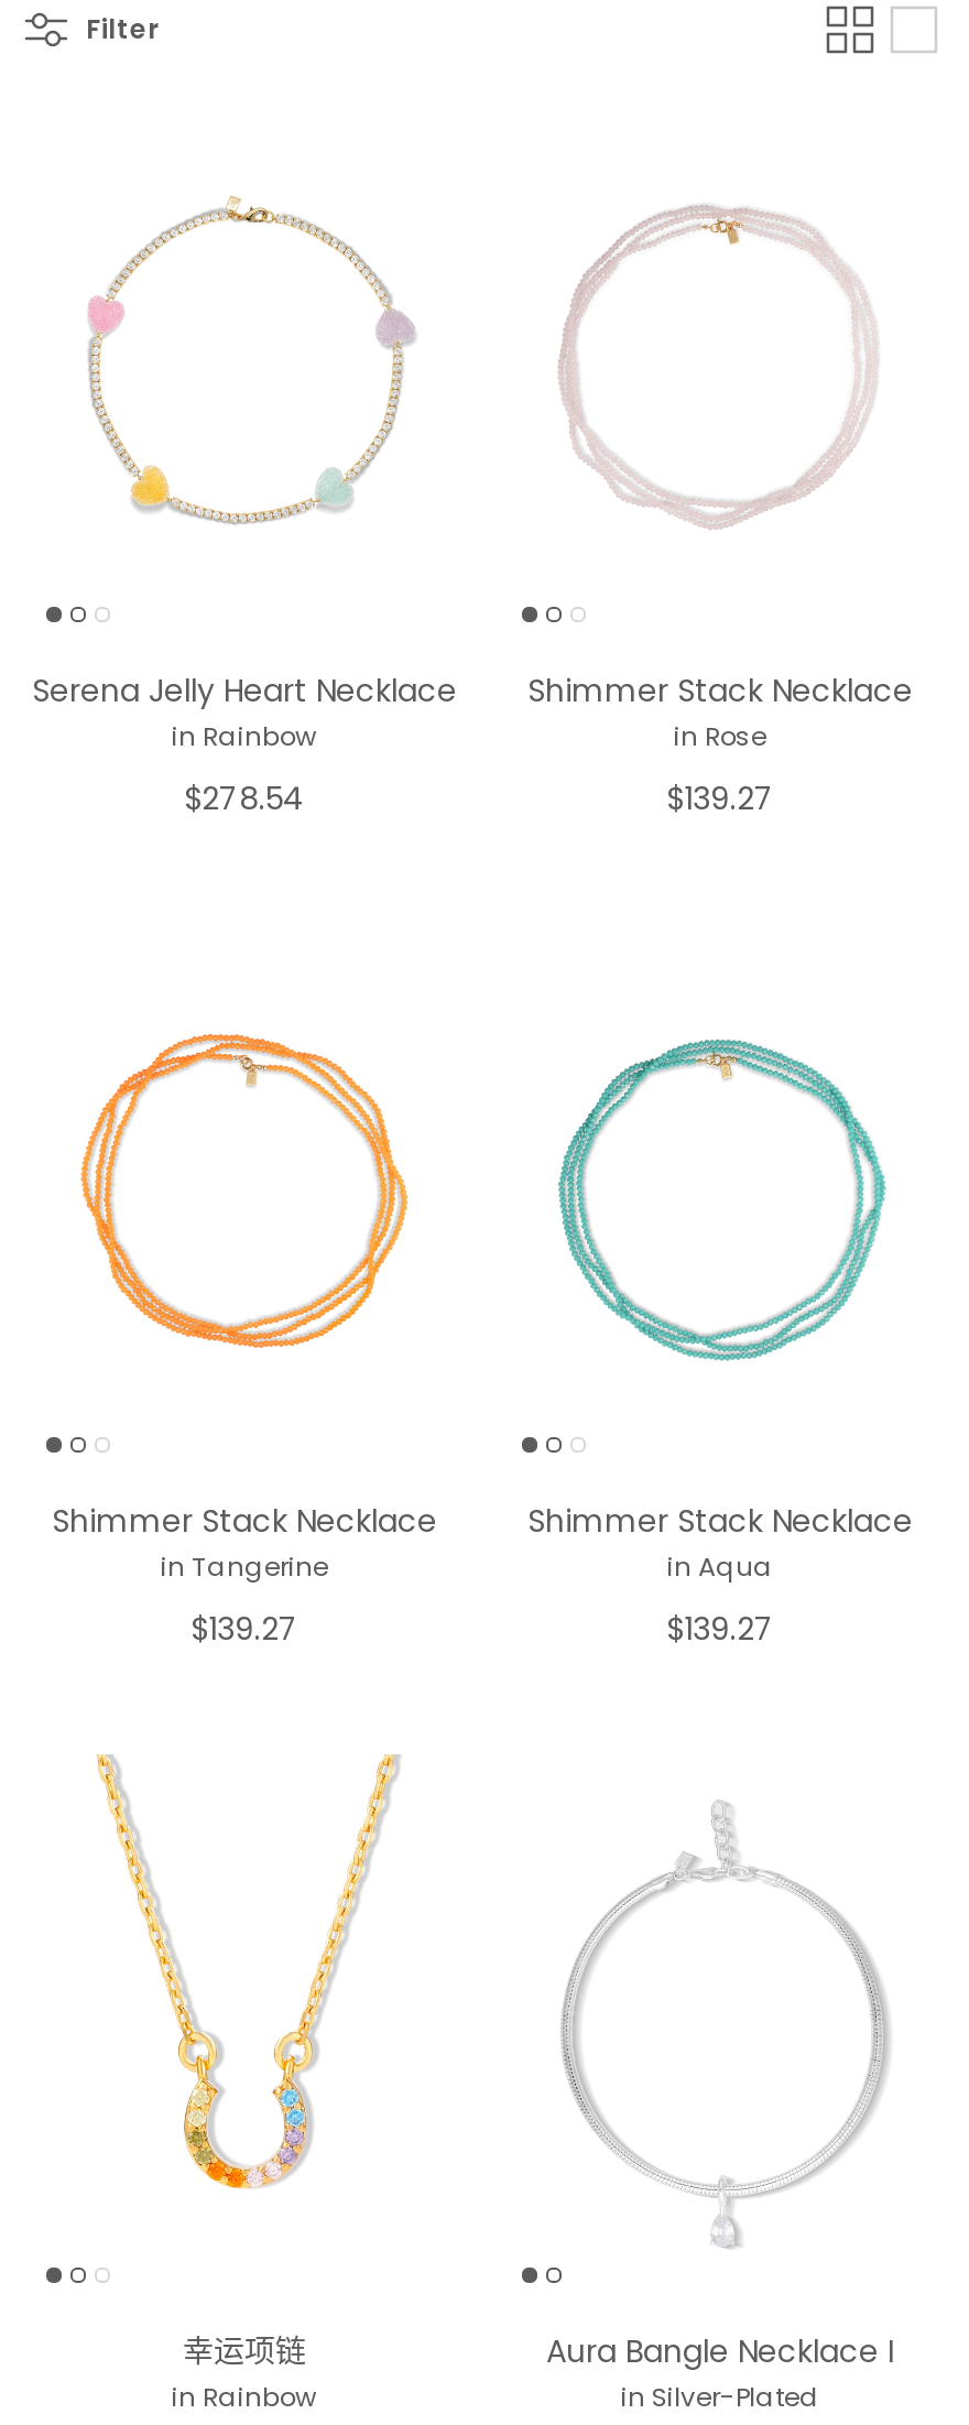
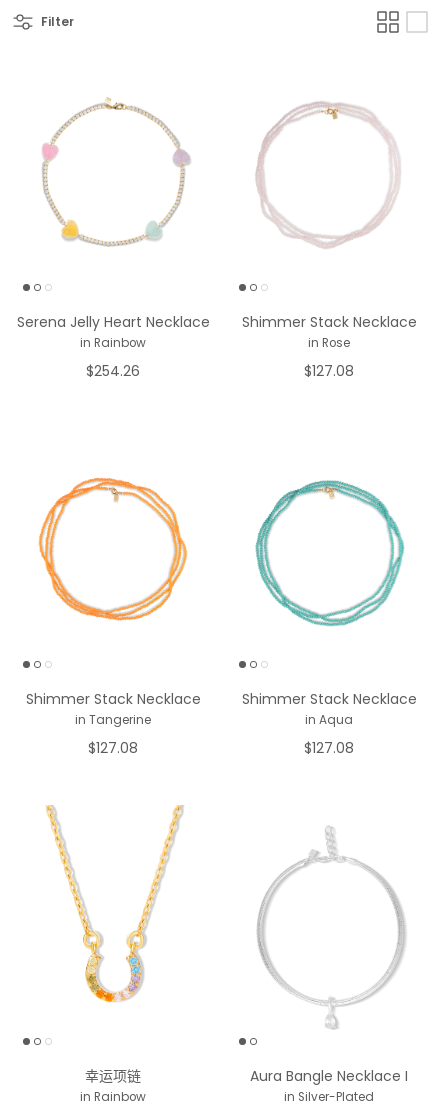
[184,777,305,821] $278.54 -> [86,361,140,381] $254.26
[666,777,774,821] $139.27 -> [304,361,354,381] $127.08
[190,1607,298,1651] $139.27 -> [88,738,138,758] $127.08
[666,1607,774,1651] $139.27 -> [304,738,354,758] $127.08

